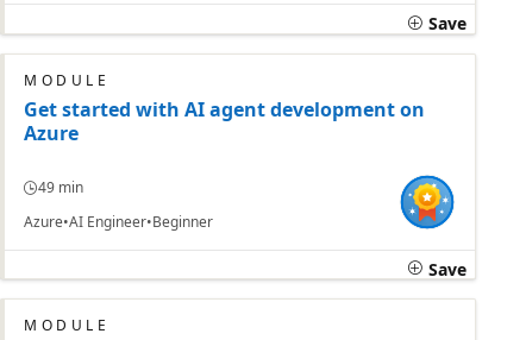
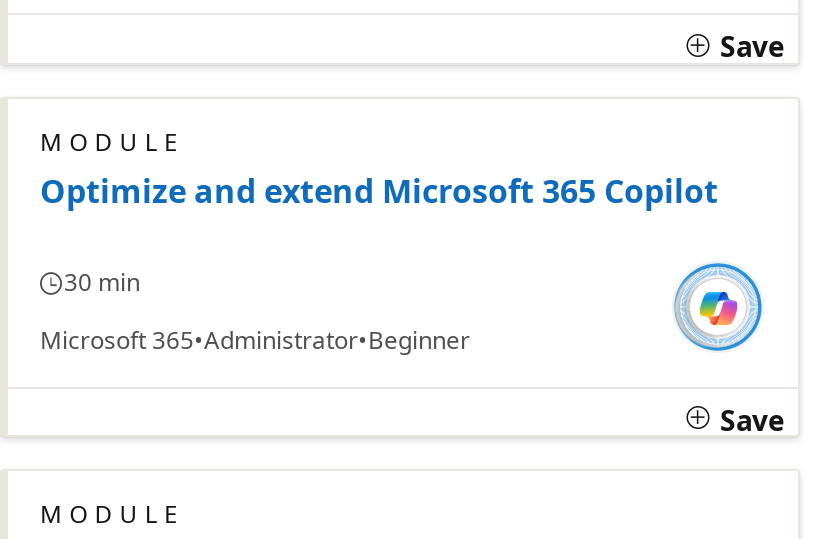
[24,96,425,146] Get started with AI agent development on | Azure -> [40,168,718,212] Optimize and extend Microsoft 365 Copilot
[38,177,83,197] 49 min -> [64,264,140,298] 30 min
[400,176,453,228] [image] -> [674,261,764,353] [image]
[24,211,213,231] Azure AI Engineer Beginner -> [40,322,470,356] Microsoft 365 Administrator Beginner

